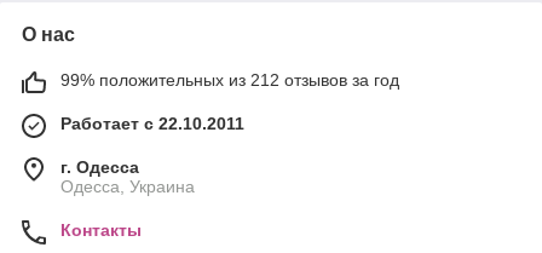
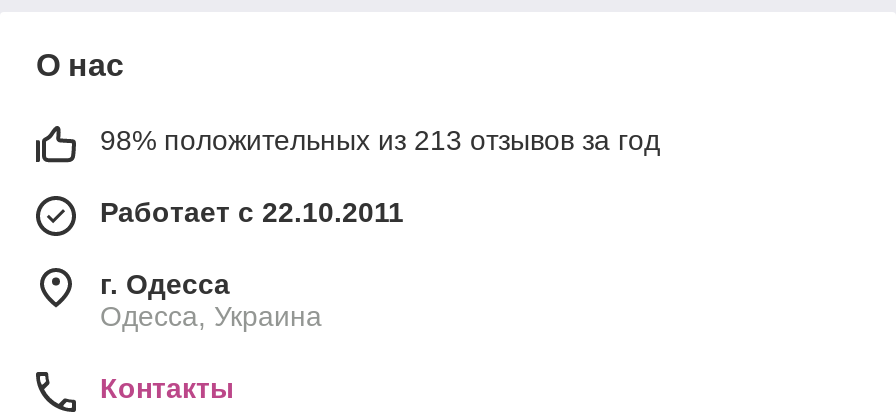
[60,71,399,90] 99% положительных из 212 отзывов за год -> [100,125,660,157] 98% положительных из 213 отзывов за год

